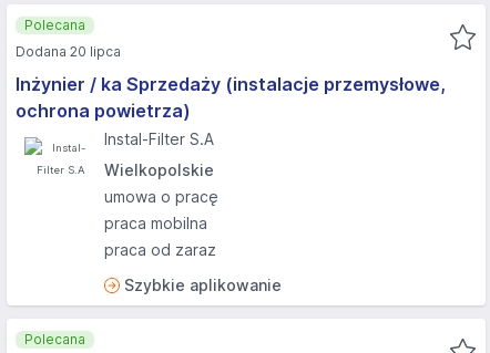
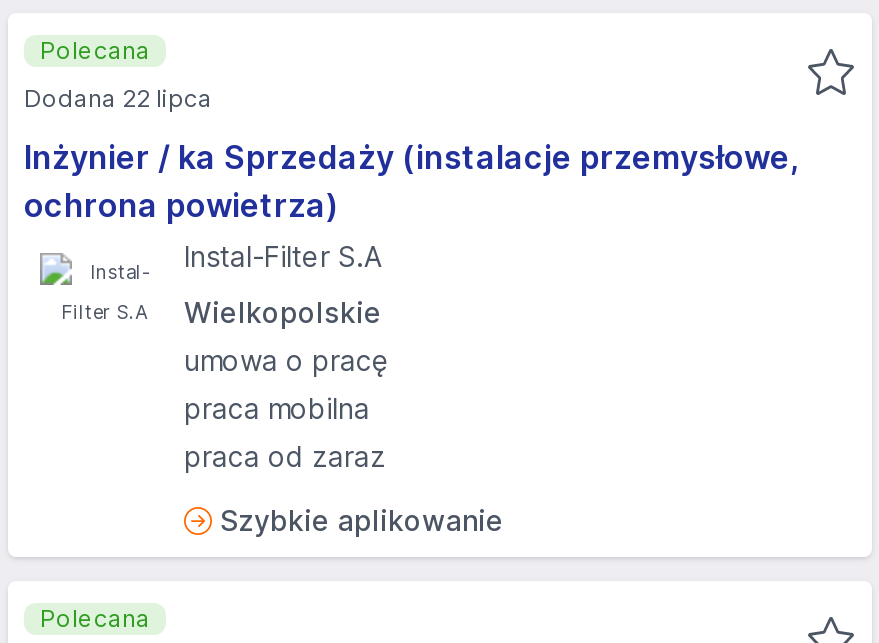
[16,43,121,60] Dodana 20 lipca -> [24,83,212,113] Dodana 22 lipca

